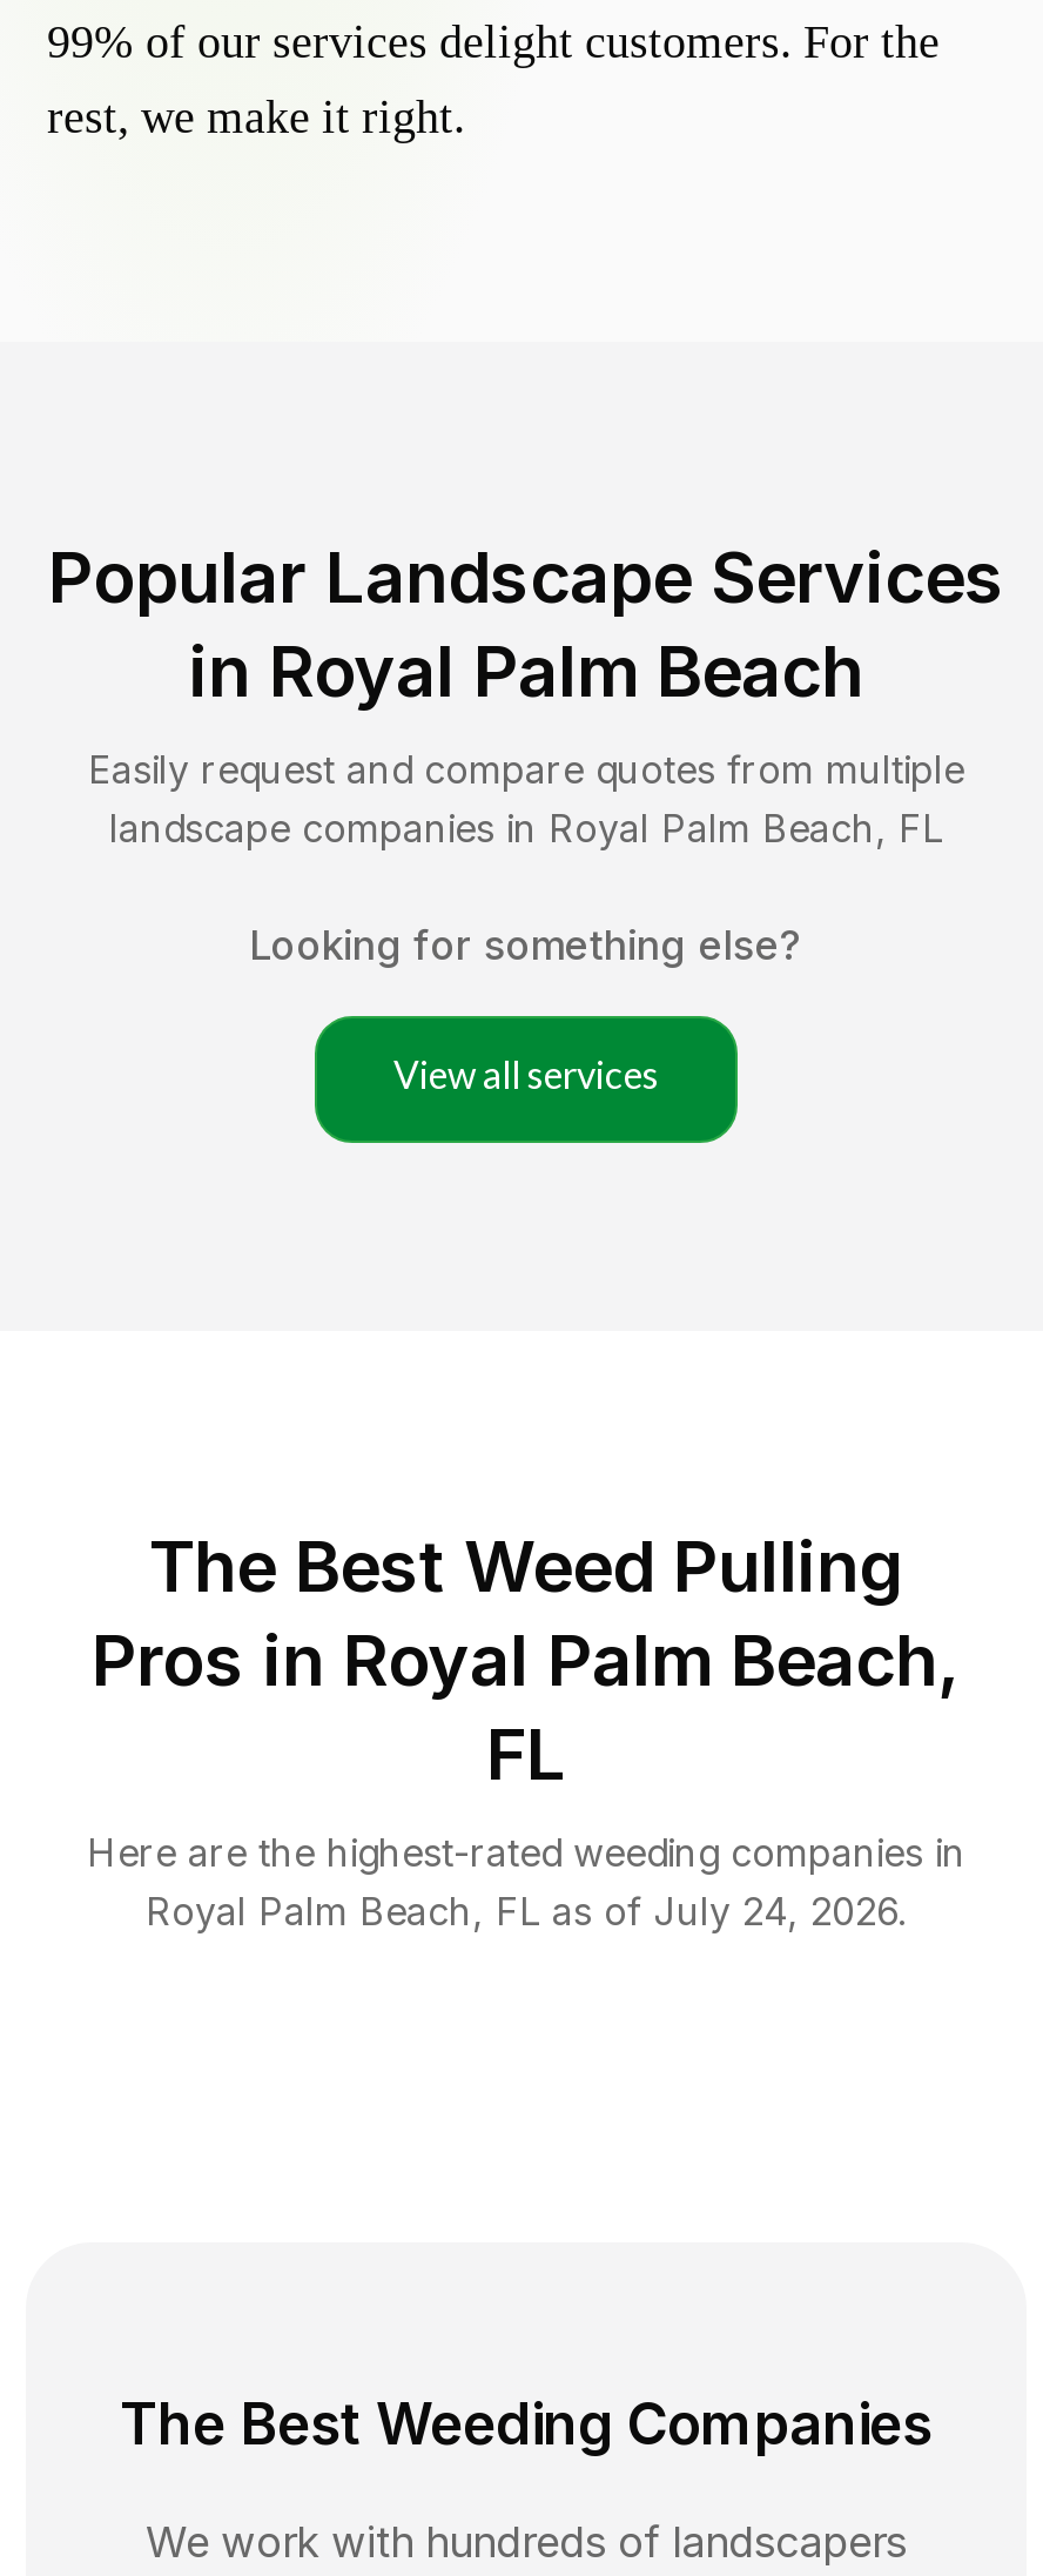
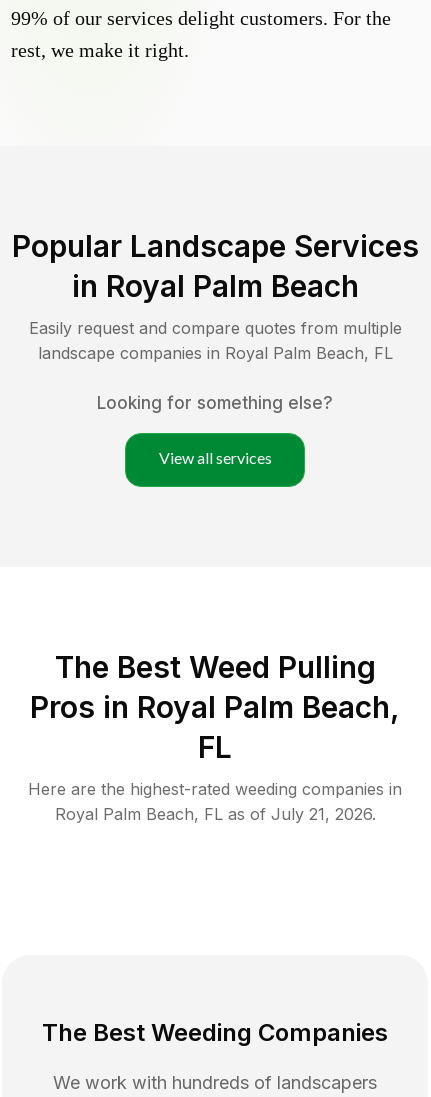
[146,1888,907,1935] Royal Palm Beach, FL as of July 24, 2026. -> [54,804,375,824] Royal Palm Beach, FL as of July 21, 2026.

